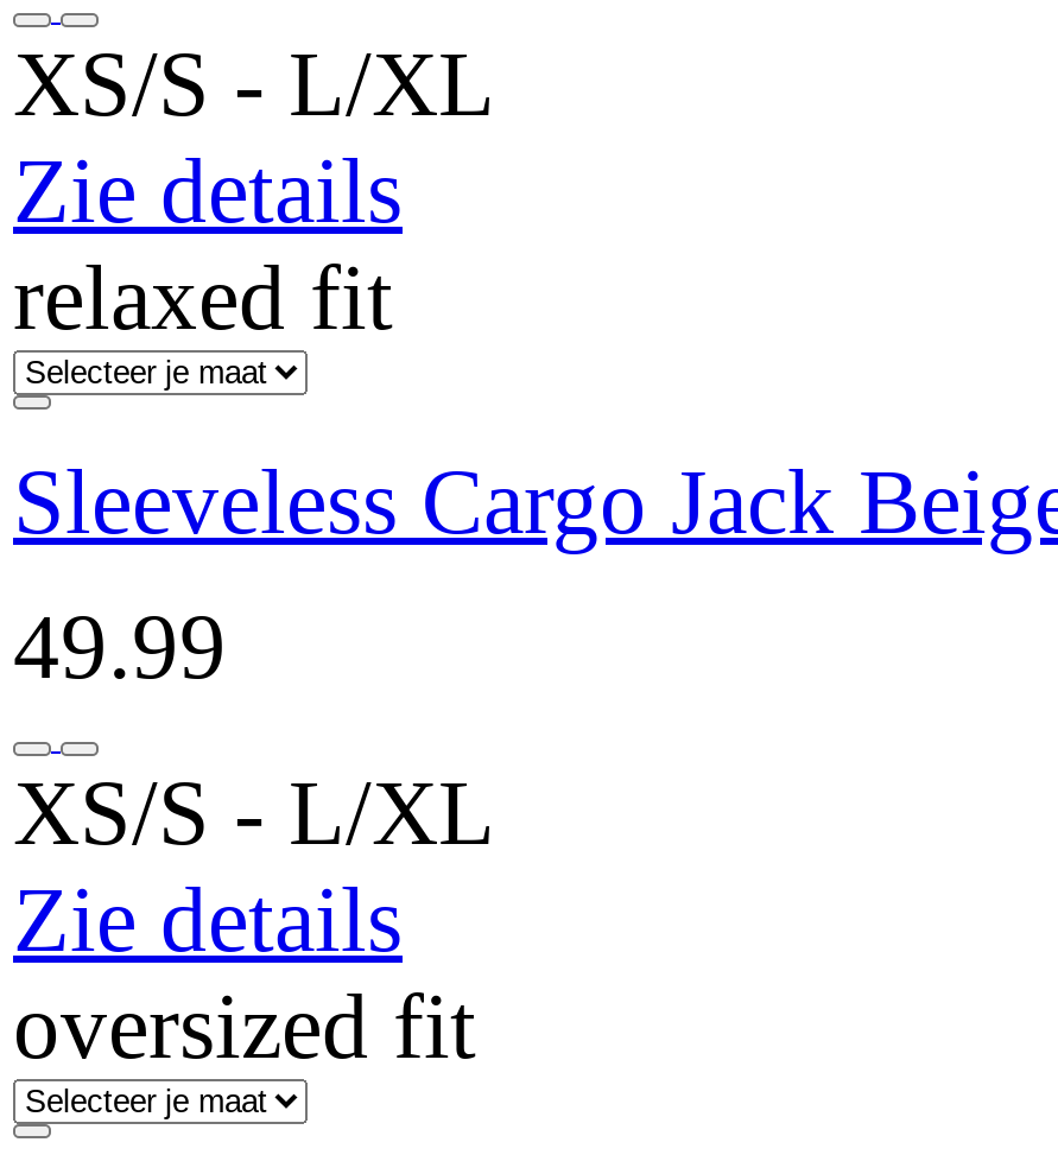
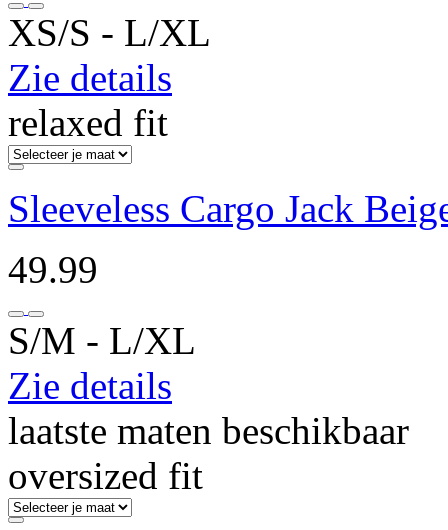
[13,761,495,863] XS/S ‐ L/XL -> [8,319,196,362] S/M ‐ L/XL
none -> [8,409,409,452] laatste maten beschikbaar

